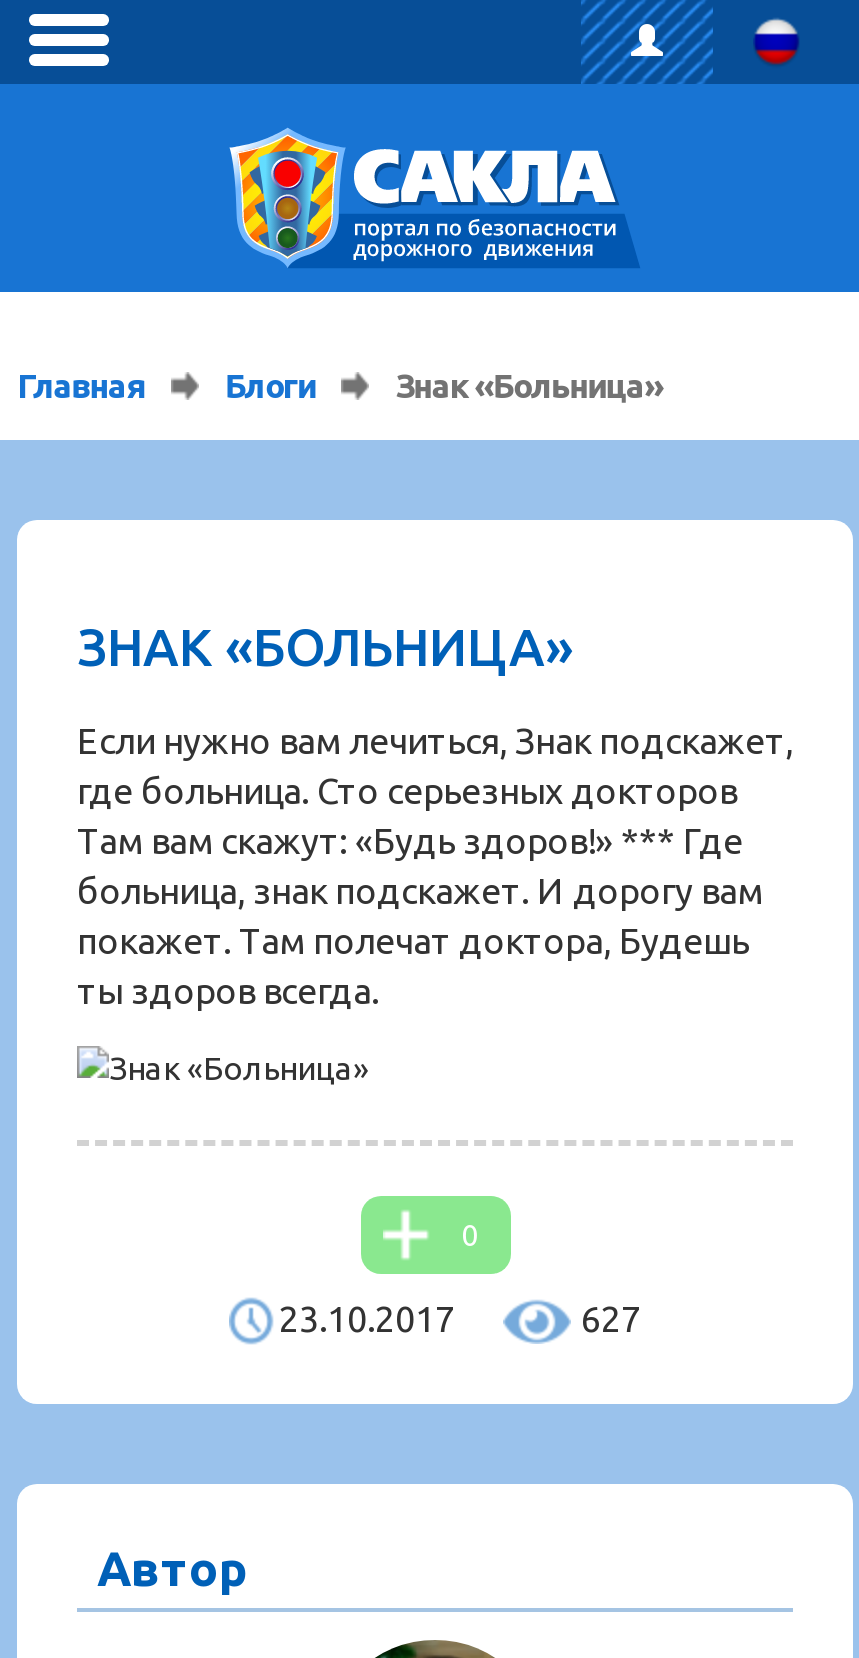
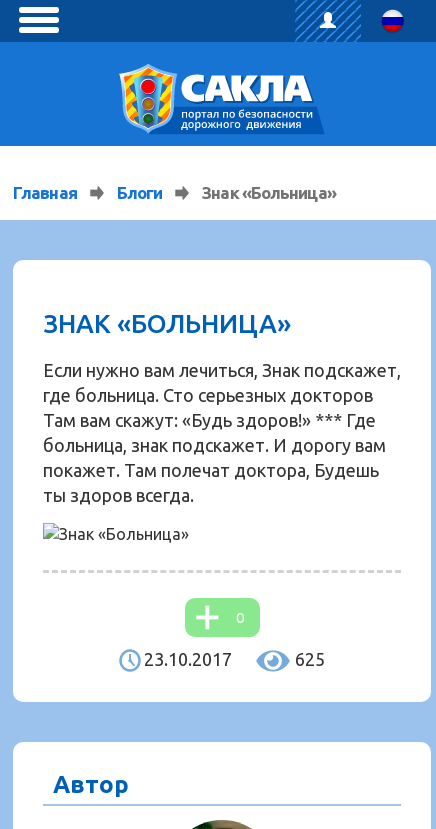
[581,1298,641,1338] 627 -> [295,649,325,669] 625

